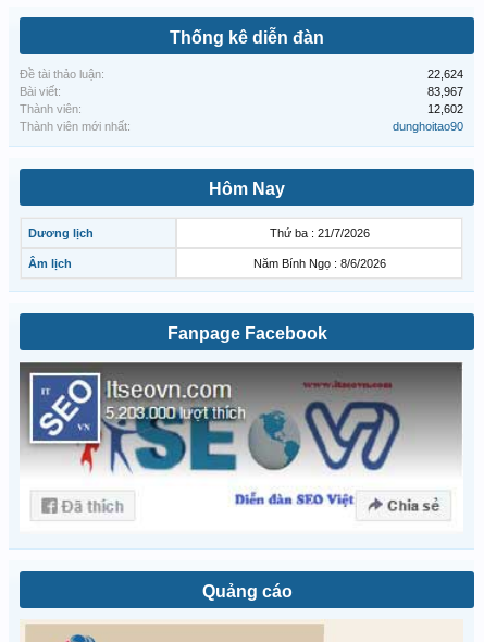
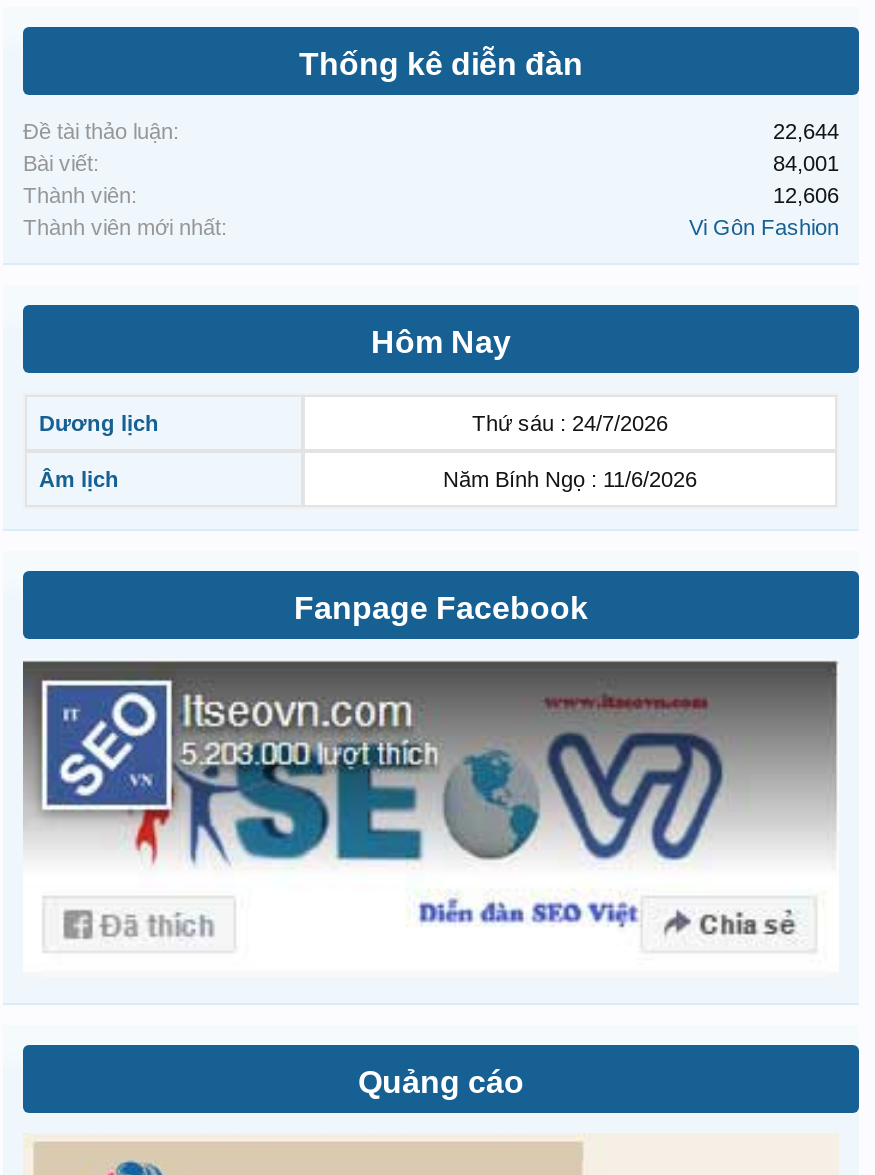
[427,68,463,81] 22,624 -> [773,119,839,143] 22,644
[427,85,463,98] 83,967 -> [773,151,839,175] 84,001
[427,103,463,116] 12,602 -> [773,183,839,207] 12,606
[393,120,463,133] dunghoitao90 -> [689,215,839,239] Vi Gôn Fashion
[269,227,369,240] Thứ ba : 21/7/2026 -> [472,411,668,435] Thứ sáu : 24/7/2026
[253,257,386,270] Năm Bính Ngọ : 8/6/2026 -> [443,467,697,491] Năm Bính Ngọ : 11/6/2026

